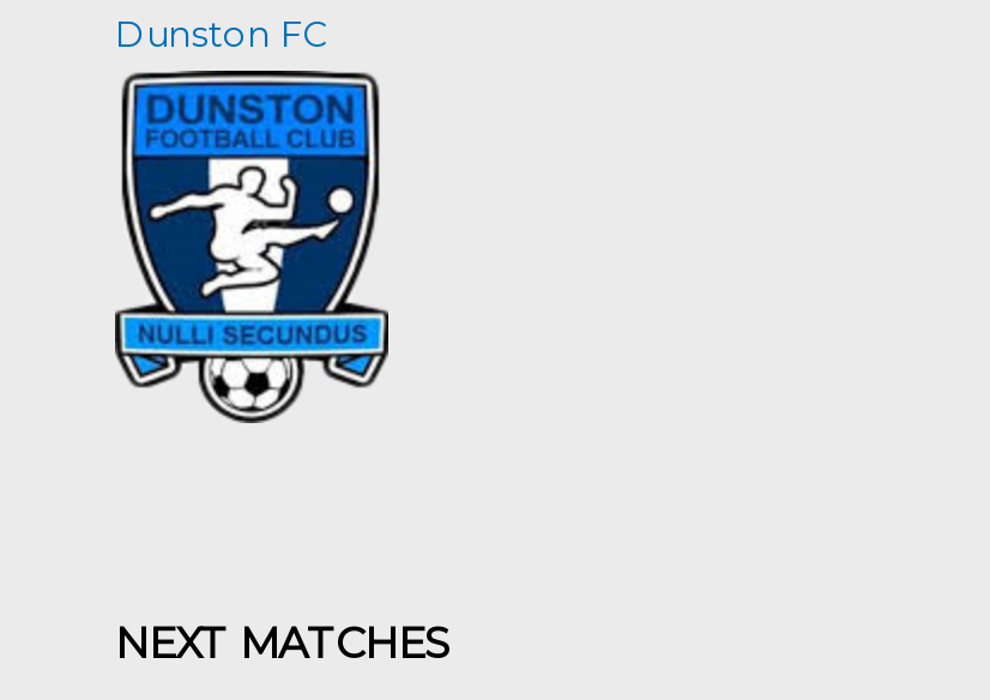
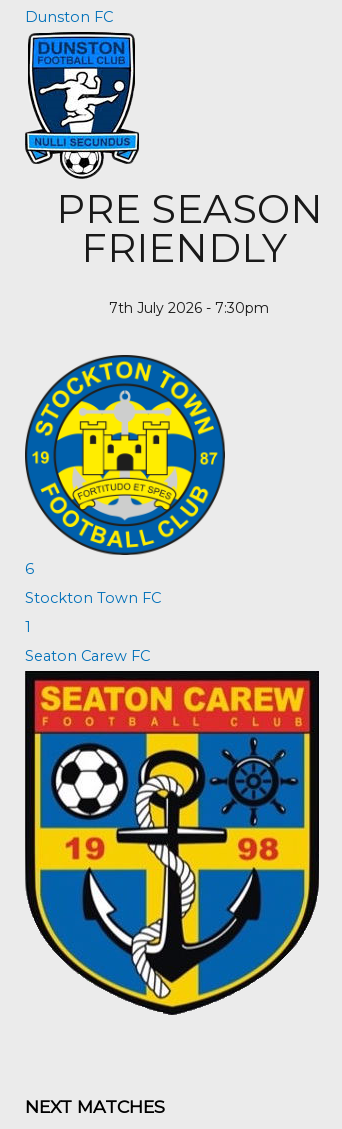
none -> [24,354,226,665] [image] | 6 | Stockton Town FC | 1 | Seaton Carew FC
none -> [24,670,320,1016] [image]
none -> [55,184,322,317] PRE SEASON | FRIENDLY | 7th July 2026 - 7:30pm

